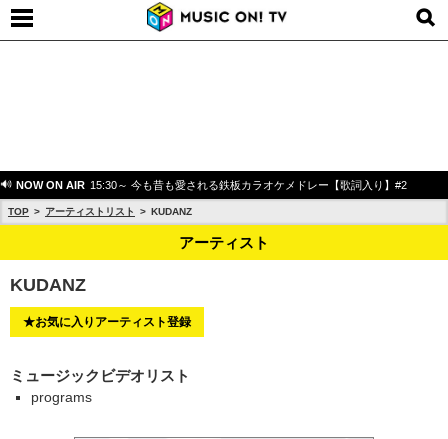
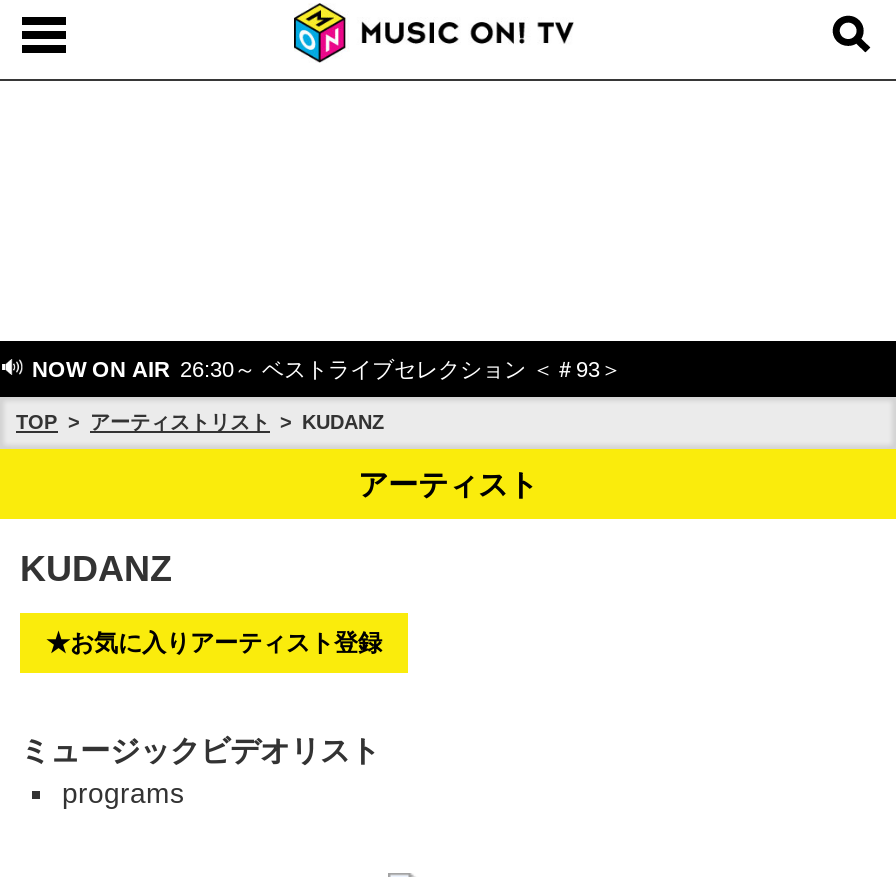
[13,179,407,191] NOW ON AIR 15:30～ 今も昔も愛される鉄板カラオケメドレー【歌詞入り】#2 -> [26,357,622,381] NOW ON AIR 26:30～ ベストライブセレクション ＜＃93＞

